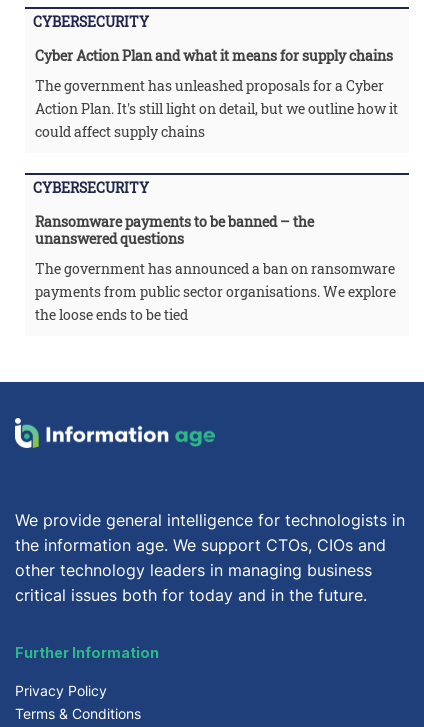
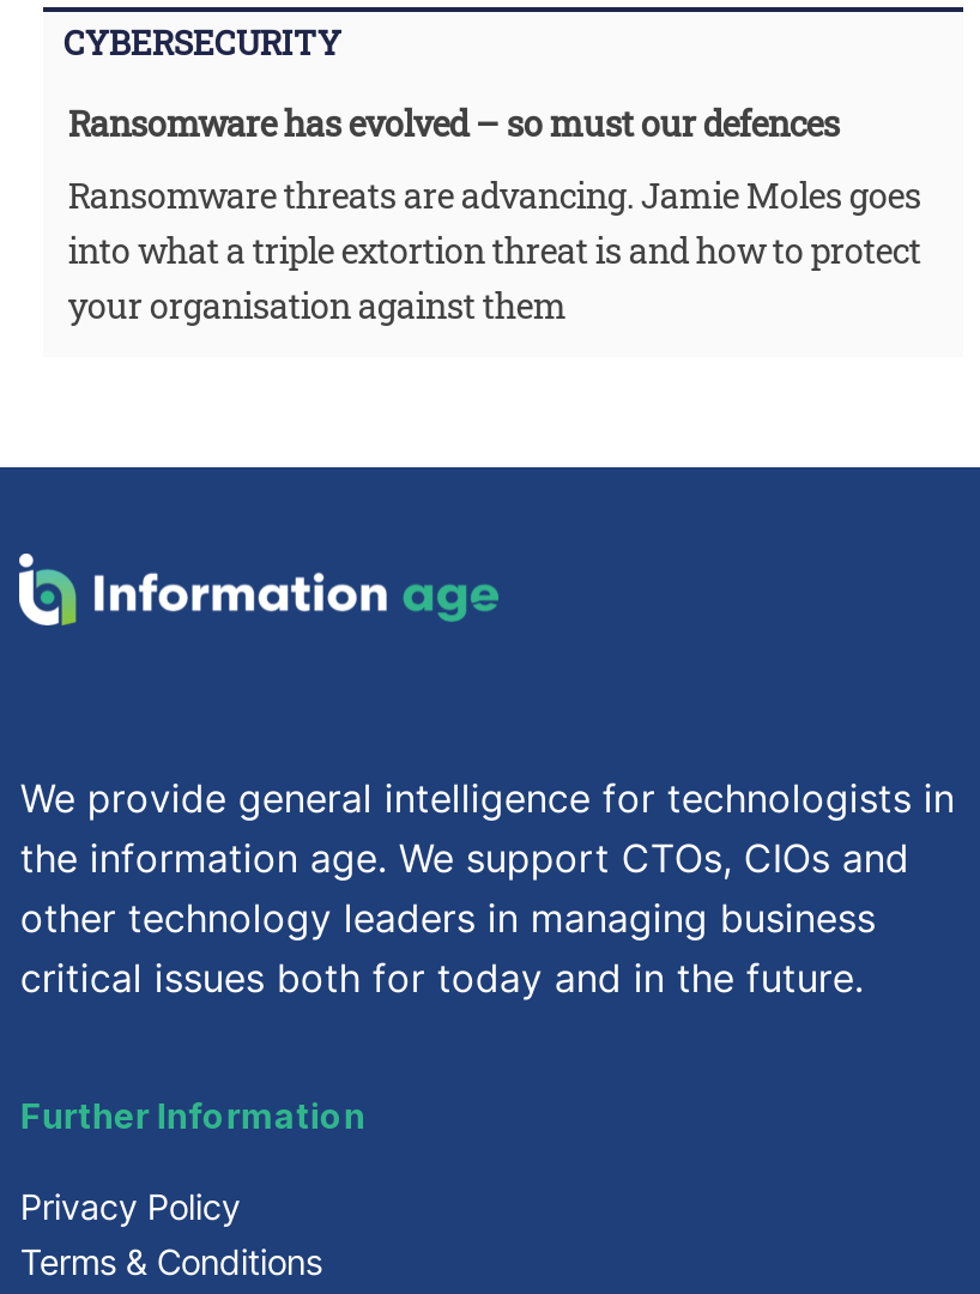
[33,45,398,323] Cyber Action Plan and what it means for supply chains | The government has unleashed proposals for a Cyber | Action Plan. It's still light on detail, but we outline how it | could affect supply chains | CYBERSECURITY | Ransomware payments to be banned – the | unanswered questions | The government has announced a ban on ransomware | payments from public sector organisations. We explore | the loose ends to be tied -> [68,99,921,327] Ransomware has evolved – so must our defences | Ransomware threats are advancing. Jamie Moles goes | into what a triple extortion threat is and how to protect | your organisation against them

